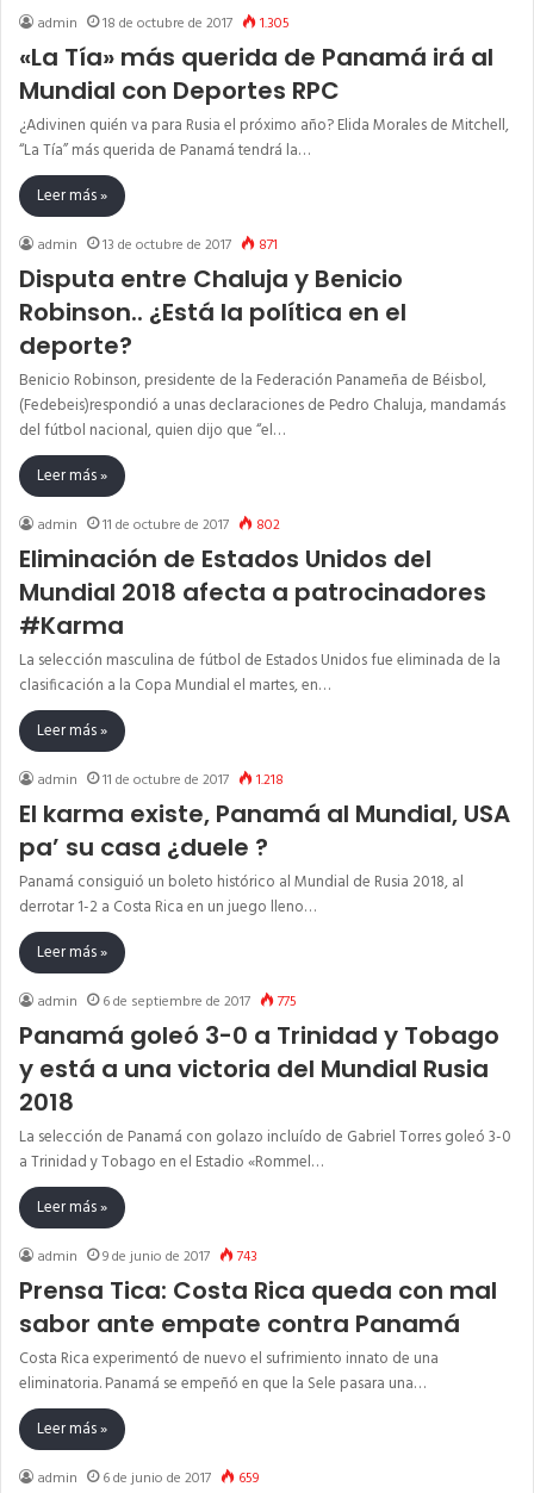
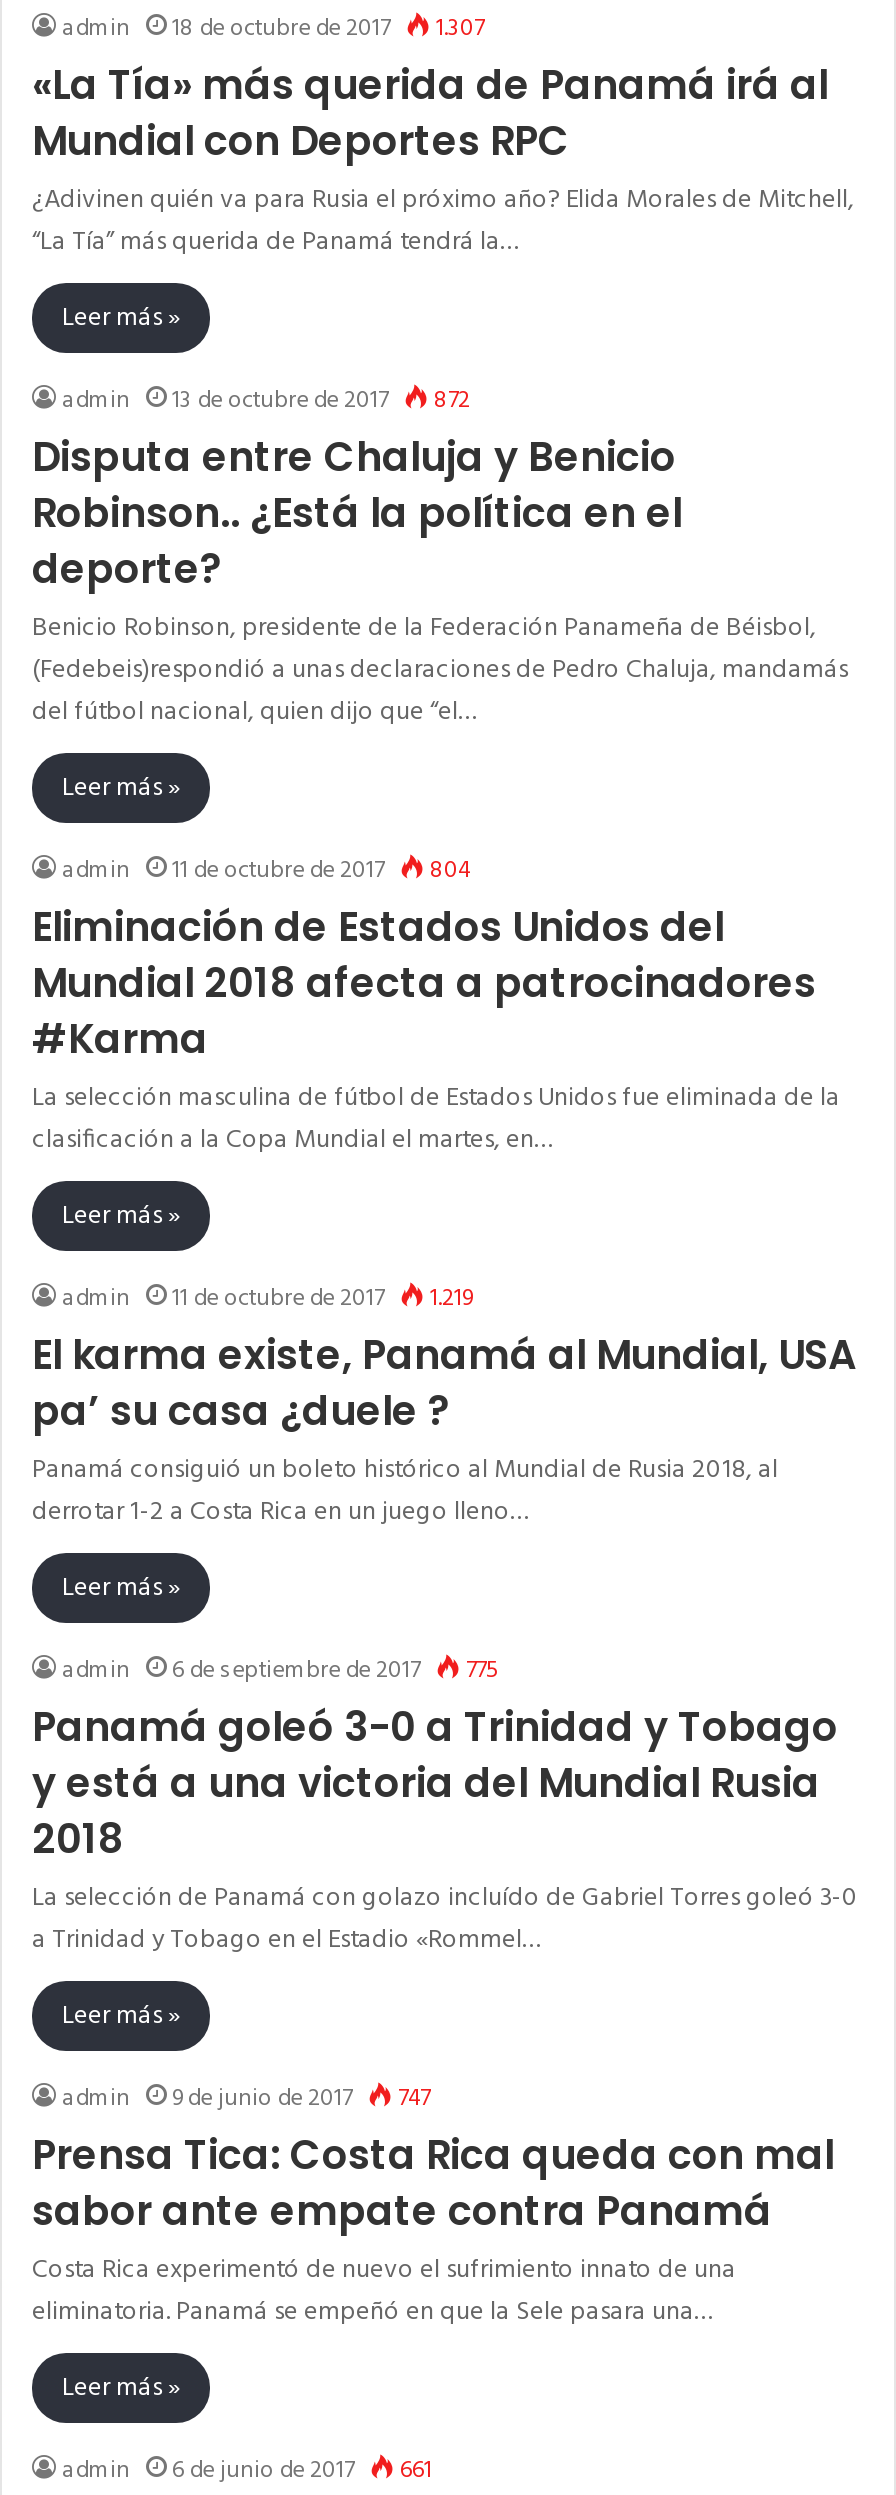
[37,12,290,36] admin 18 de octubre de 2017 1.305 -> [62,9,484,49] admin 18 de octubre de 2017 1.307
[37,234,278,257] admin 13 de octubre de 2017 871 -> [62,381,470,421] admin 13 de octubre de 2017 872
[37,514,280,537] admin 11 de octubre de 2017 802 -> [62,851,470,891] admin 11 de octubre de 2017 804
[37,769,284,792] admin 11 de octubre de 2017 1.218 -> [62,1279,472,1319] admin 11 de octubre de 2017 1.219
[37,1245,257,1269] admin 9 de junio de 2017 743 -> [62,2079,430,2119] admin 9 de junio de 2017 747
[37,1467,259,1491] admin 6 de junio de 2017 659 -> [62,2451,432,2491] admin 6 de junio de 2017 661

